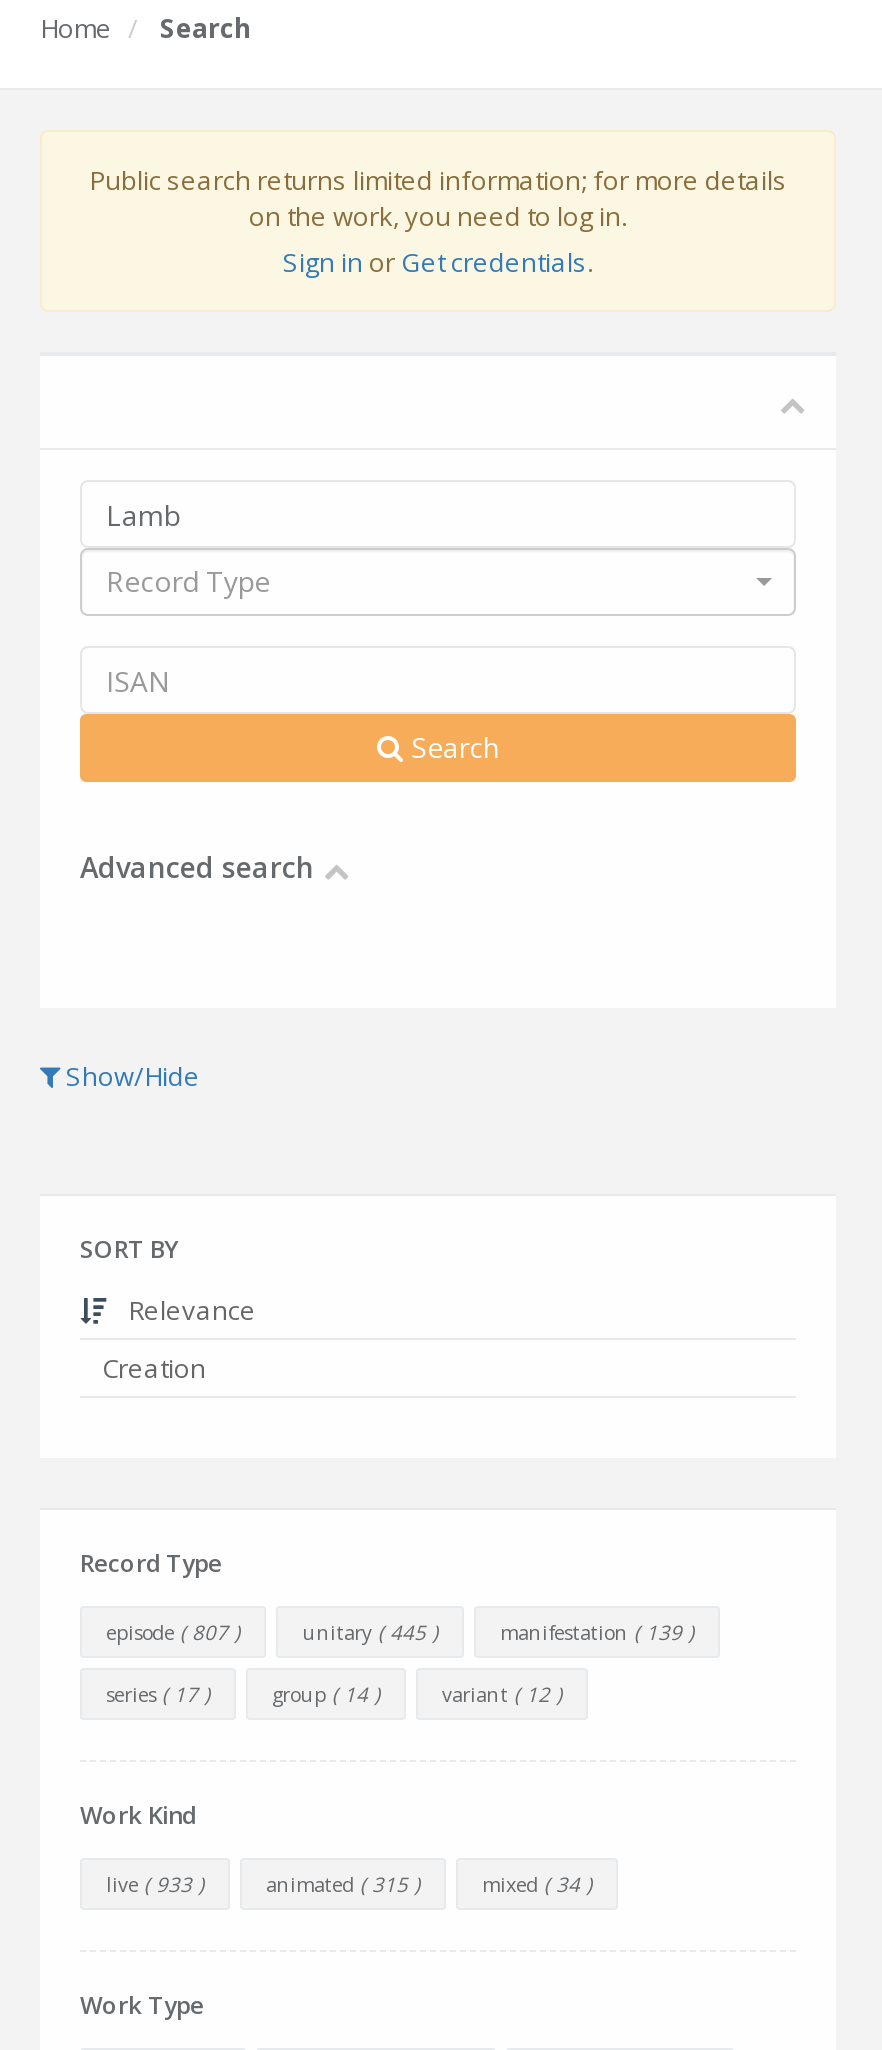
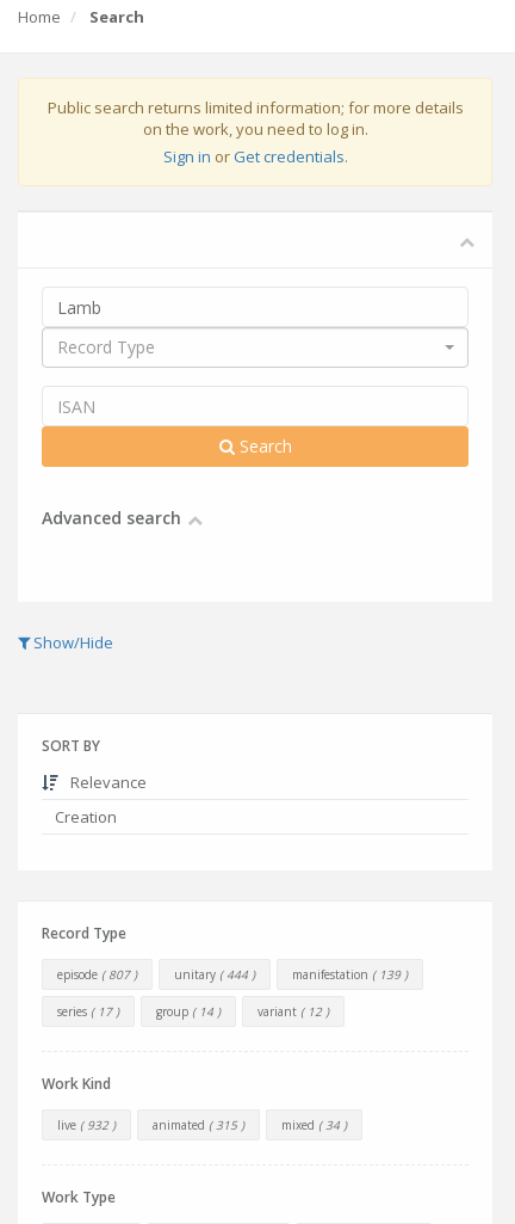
[302,1618,438,1646] unitary ( 445 ) -> [174,966,255,983] unitary ( 444 )
[106,1870,204,1898] live ( 933 ) -> [57,1117,116,1133] live ( 932 )

